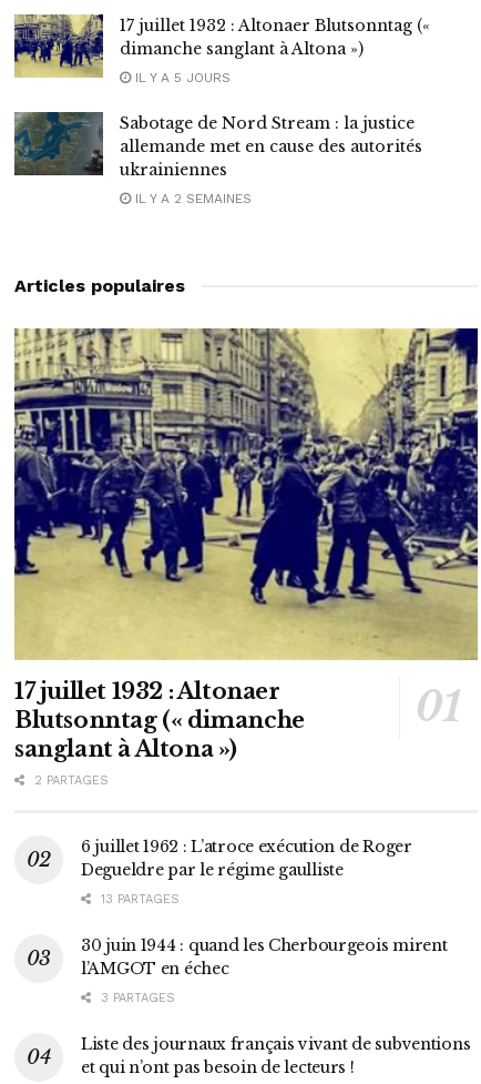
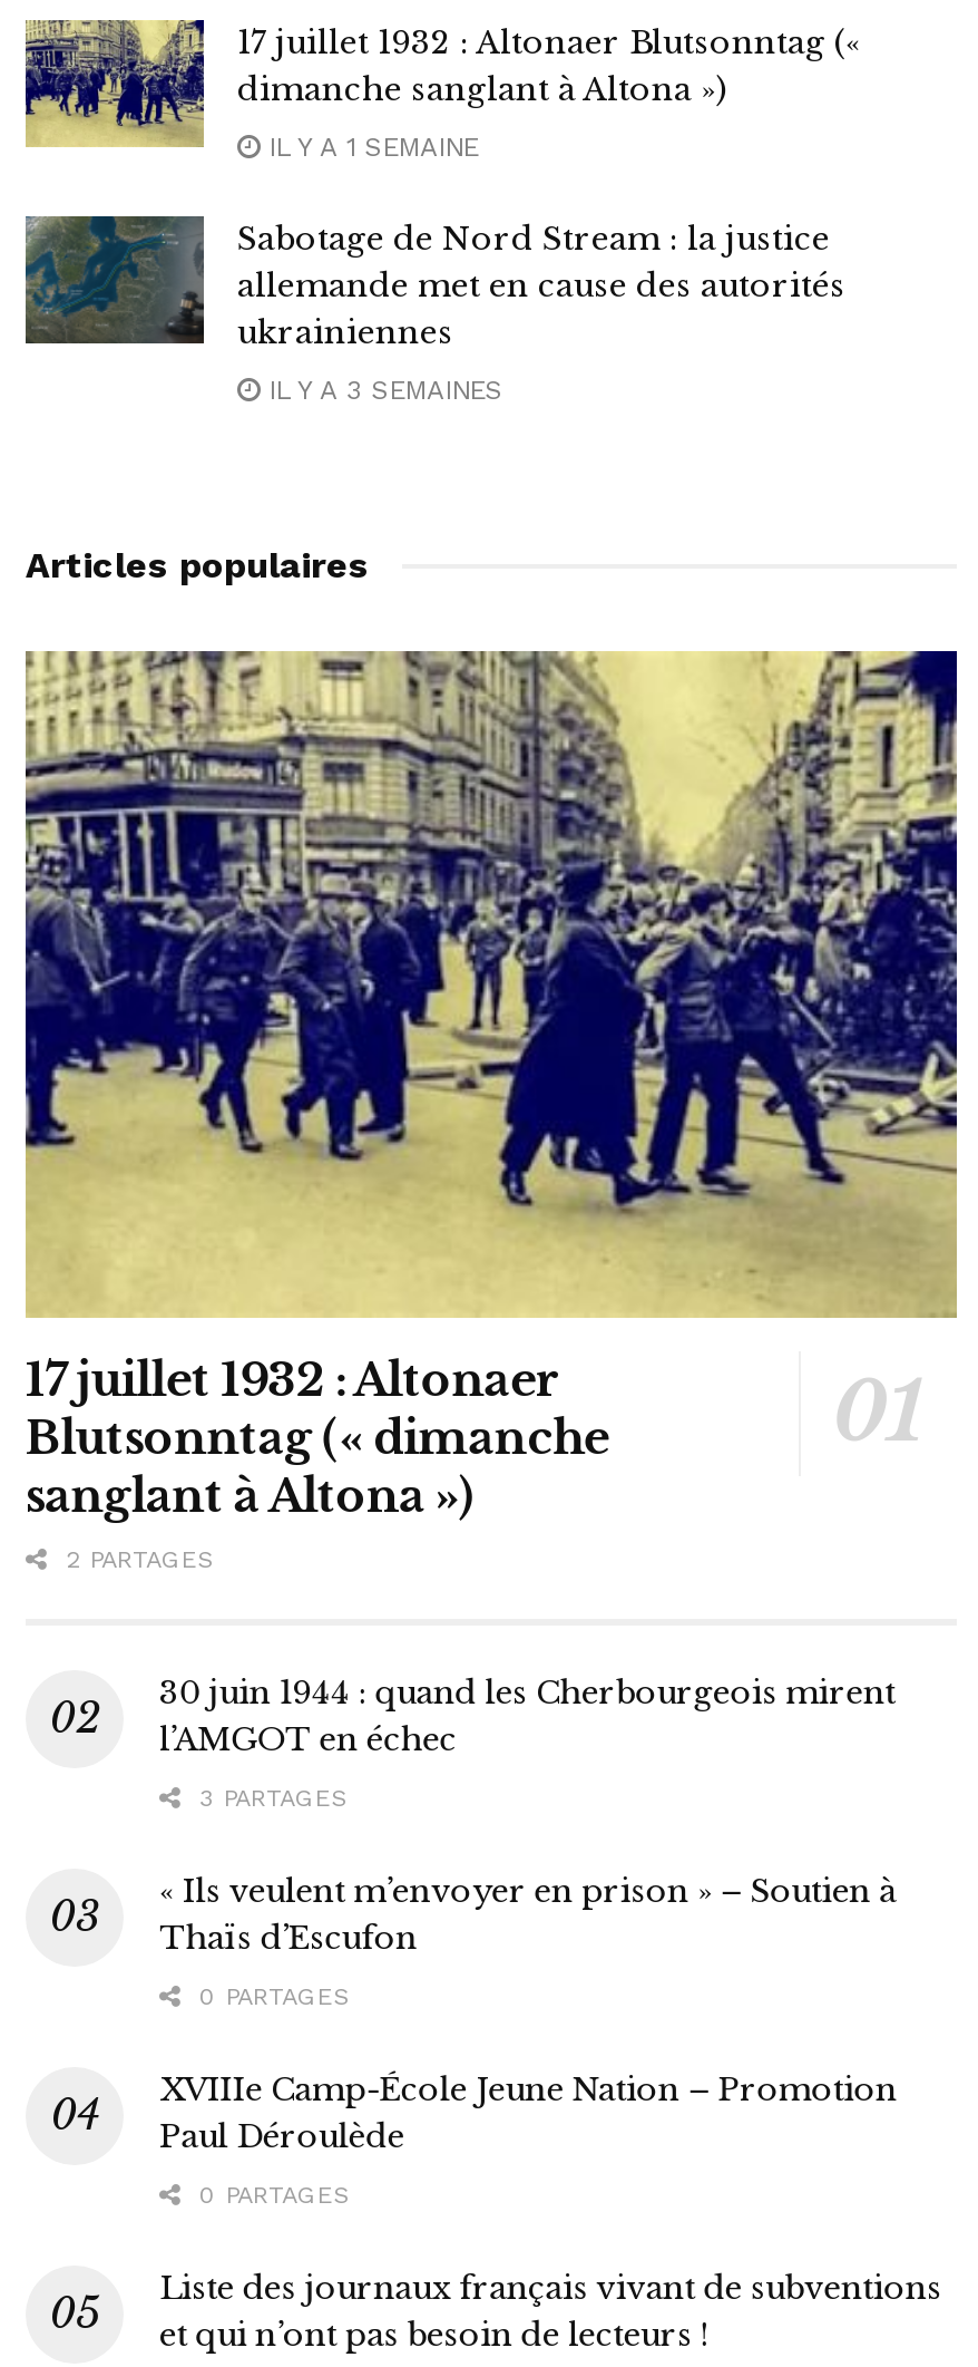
[131,70,231,85] IL Y A 5 JOURS -> [260,132,478,163] IL Y A 1 SEMAINE
[131,191,252,206] IL Y A 2 SEMAINES -> [260,375,502,406] IL Y A 3 SEMAINES
[81,836,412,906] 6 juillet 1962 : L’atroce exécution de Roger | Degueldre par le régime gaulliste | 13 PARTAGES -> none
moved [81,935,447,1005] -> [159,1672,895,1813]: 30 juin 1944 : quand les Cherbourgeois mirent | l’AMGOT en échec | 3 PARTAGES
none -> [159,1871,897,2210] « Ils veulent m’envoyer en prison » – Soutien à | Thaïs d’Escufon | 0 PARTAGES | XVIIIe Camp-École Jeune Nation – Promotion | Paul Déroulède | 0 PARTAGES

